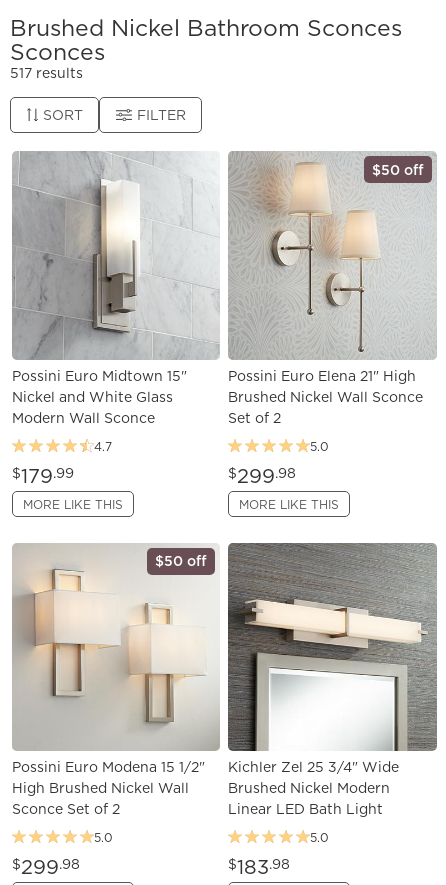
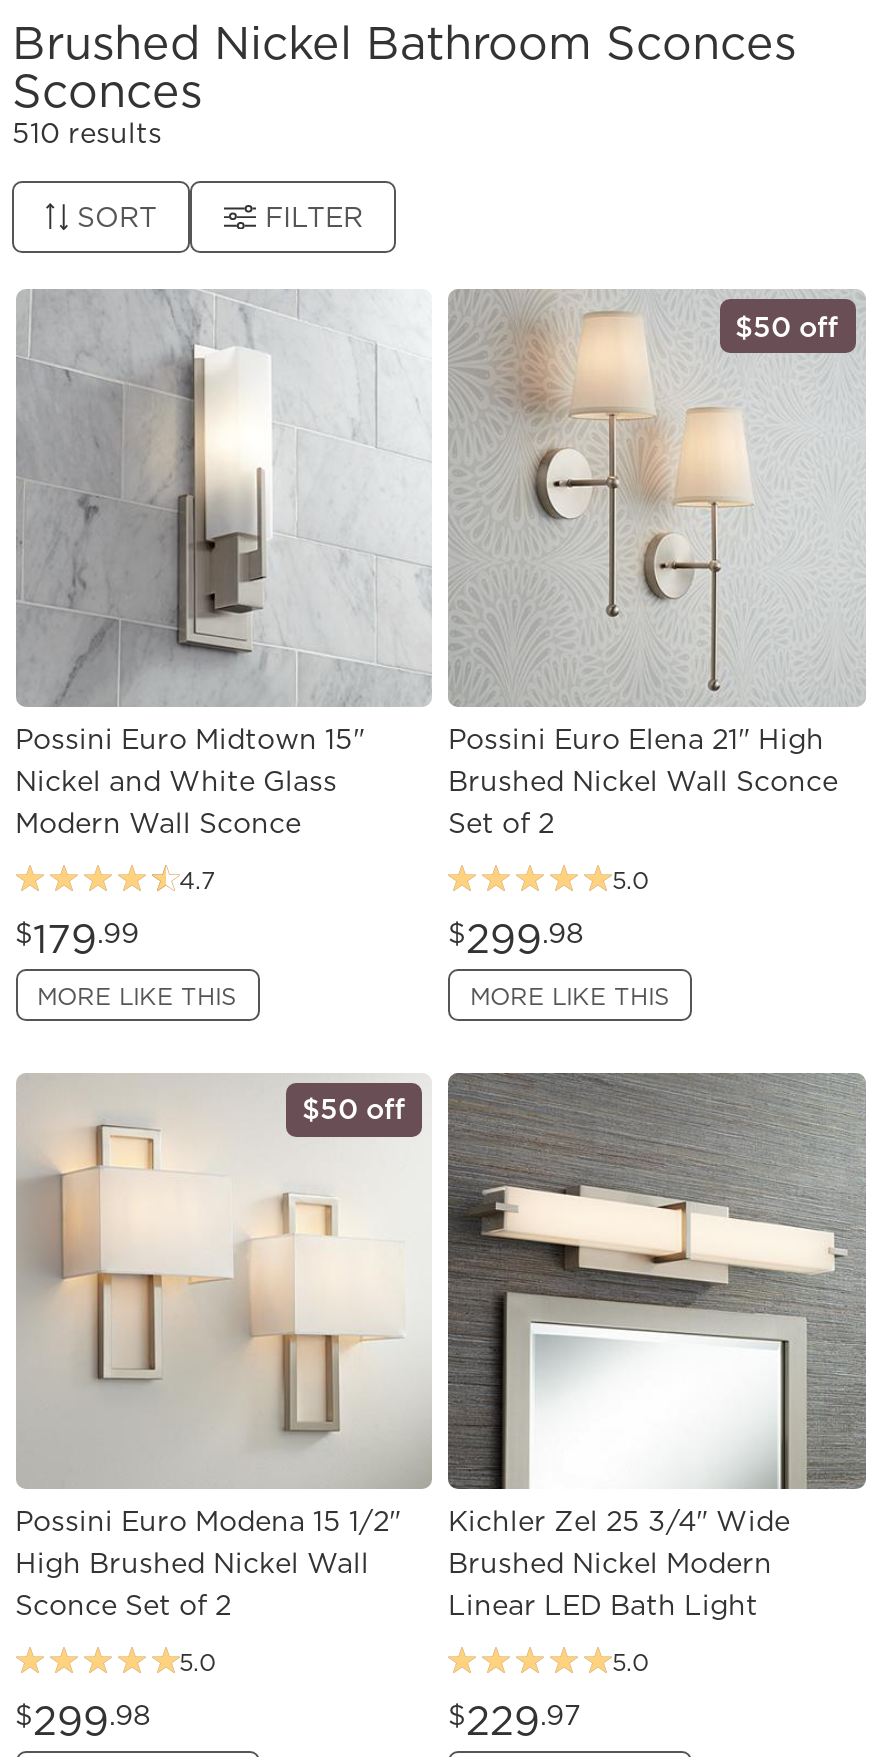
[10,63,83,83] 517 results -> [12,113,162,153] 510 results
[228,853,290,881] $183.98 -> [448,1693,580,1749] $229.97

